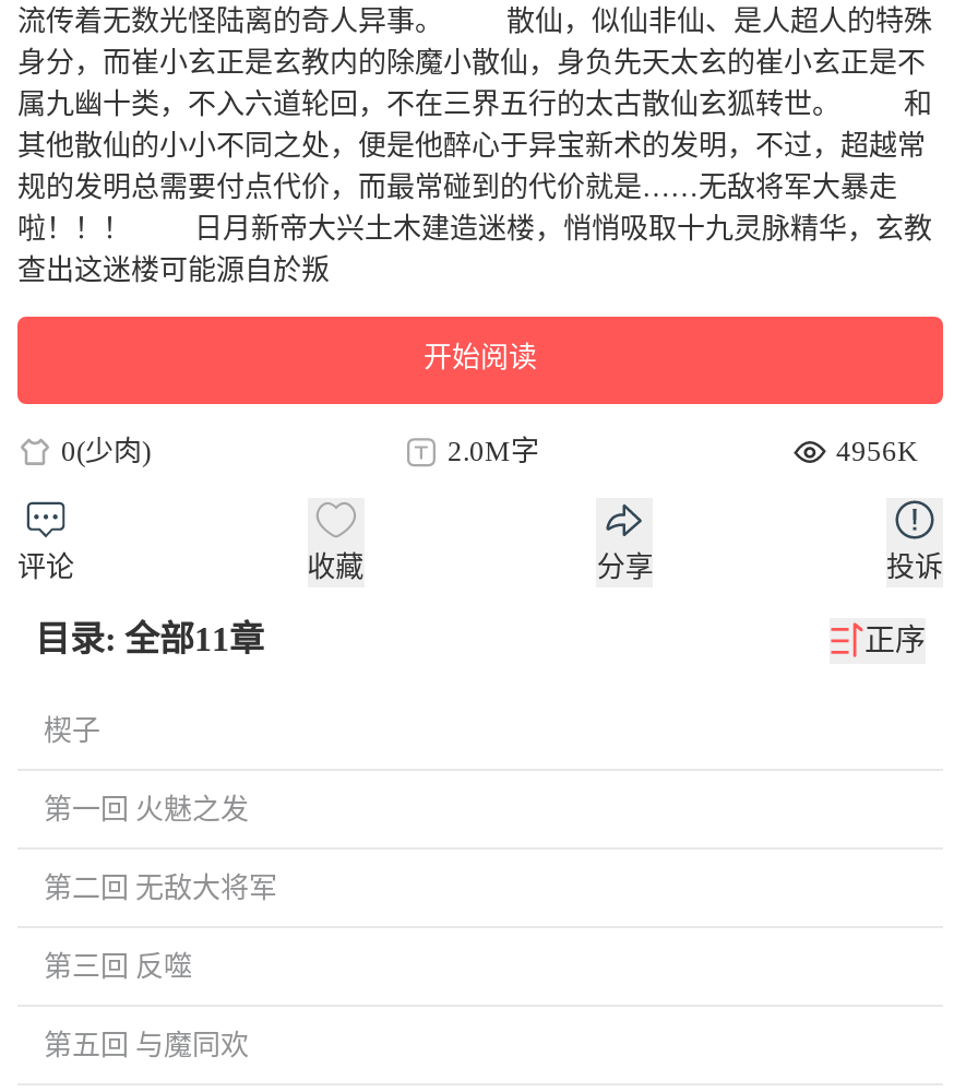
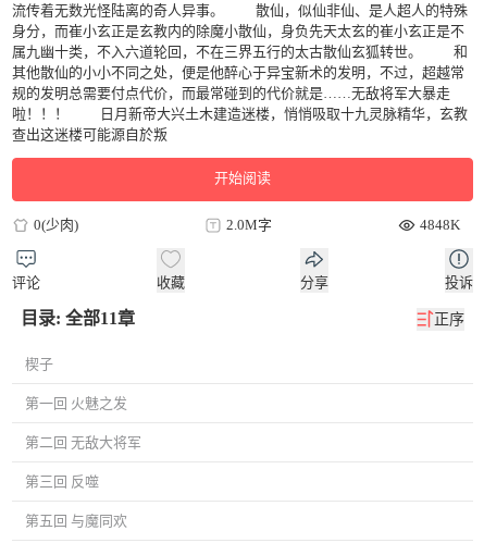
[836,435,917,468] 4956K -> [420,217,460,233] 4848K

